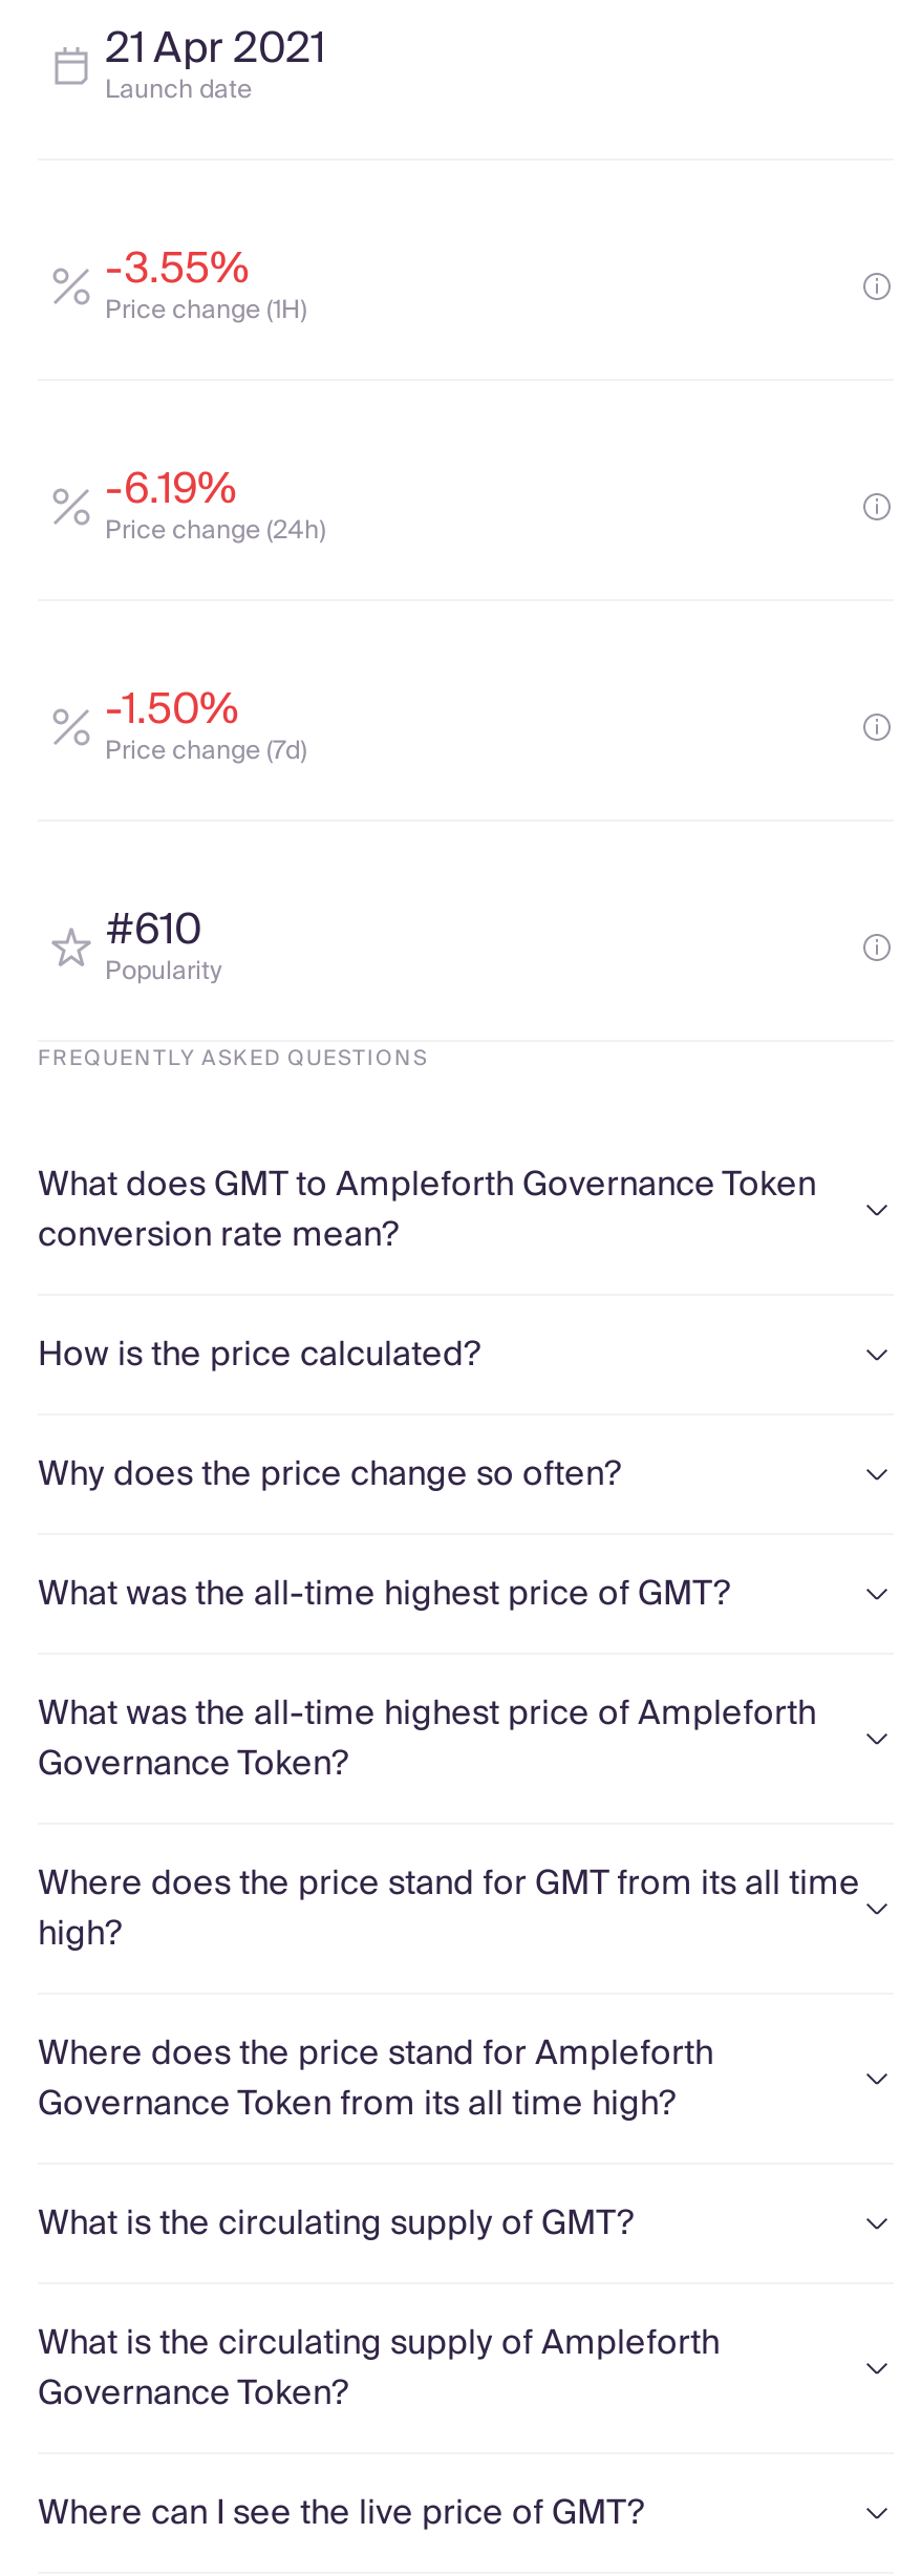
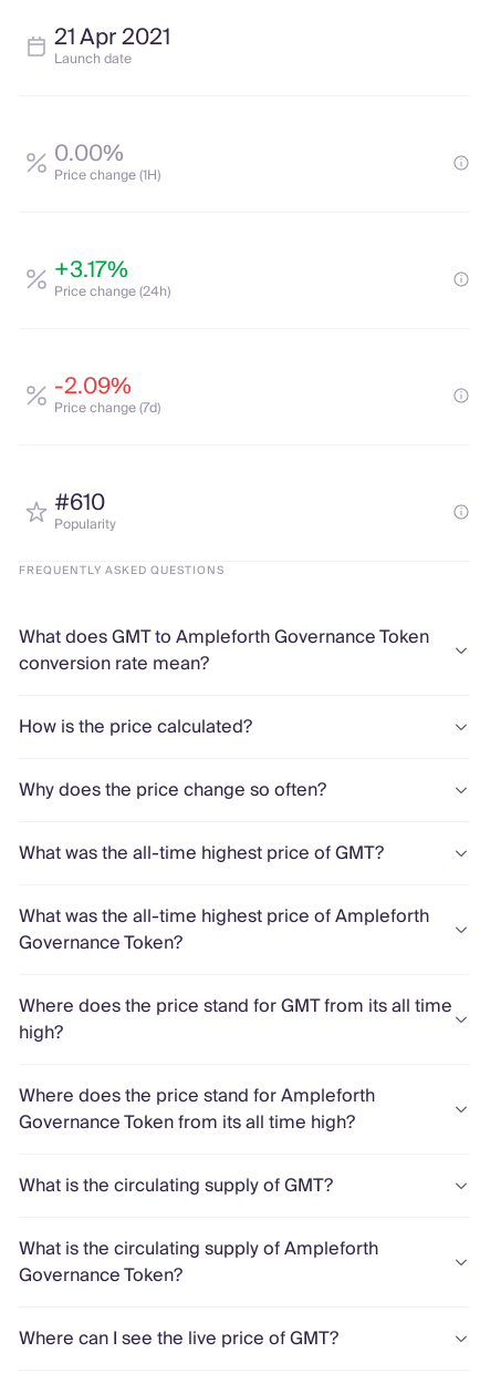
[105,234,250,305] -3.55% -> [54,135,124,173] 0.00%
[105,454,237,526] -6.19% -> [54,252,128,289] +3.17%
[105,675,239,746] -1.50% -> [54,368,132,406] -2.09%

